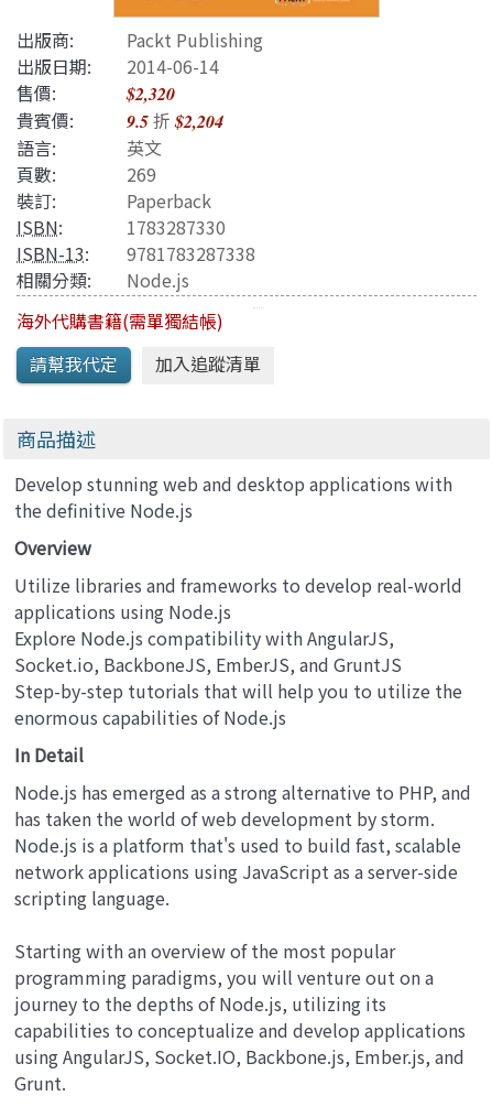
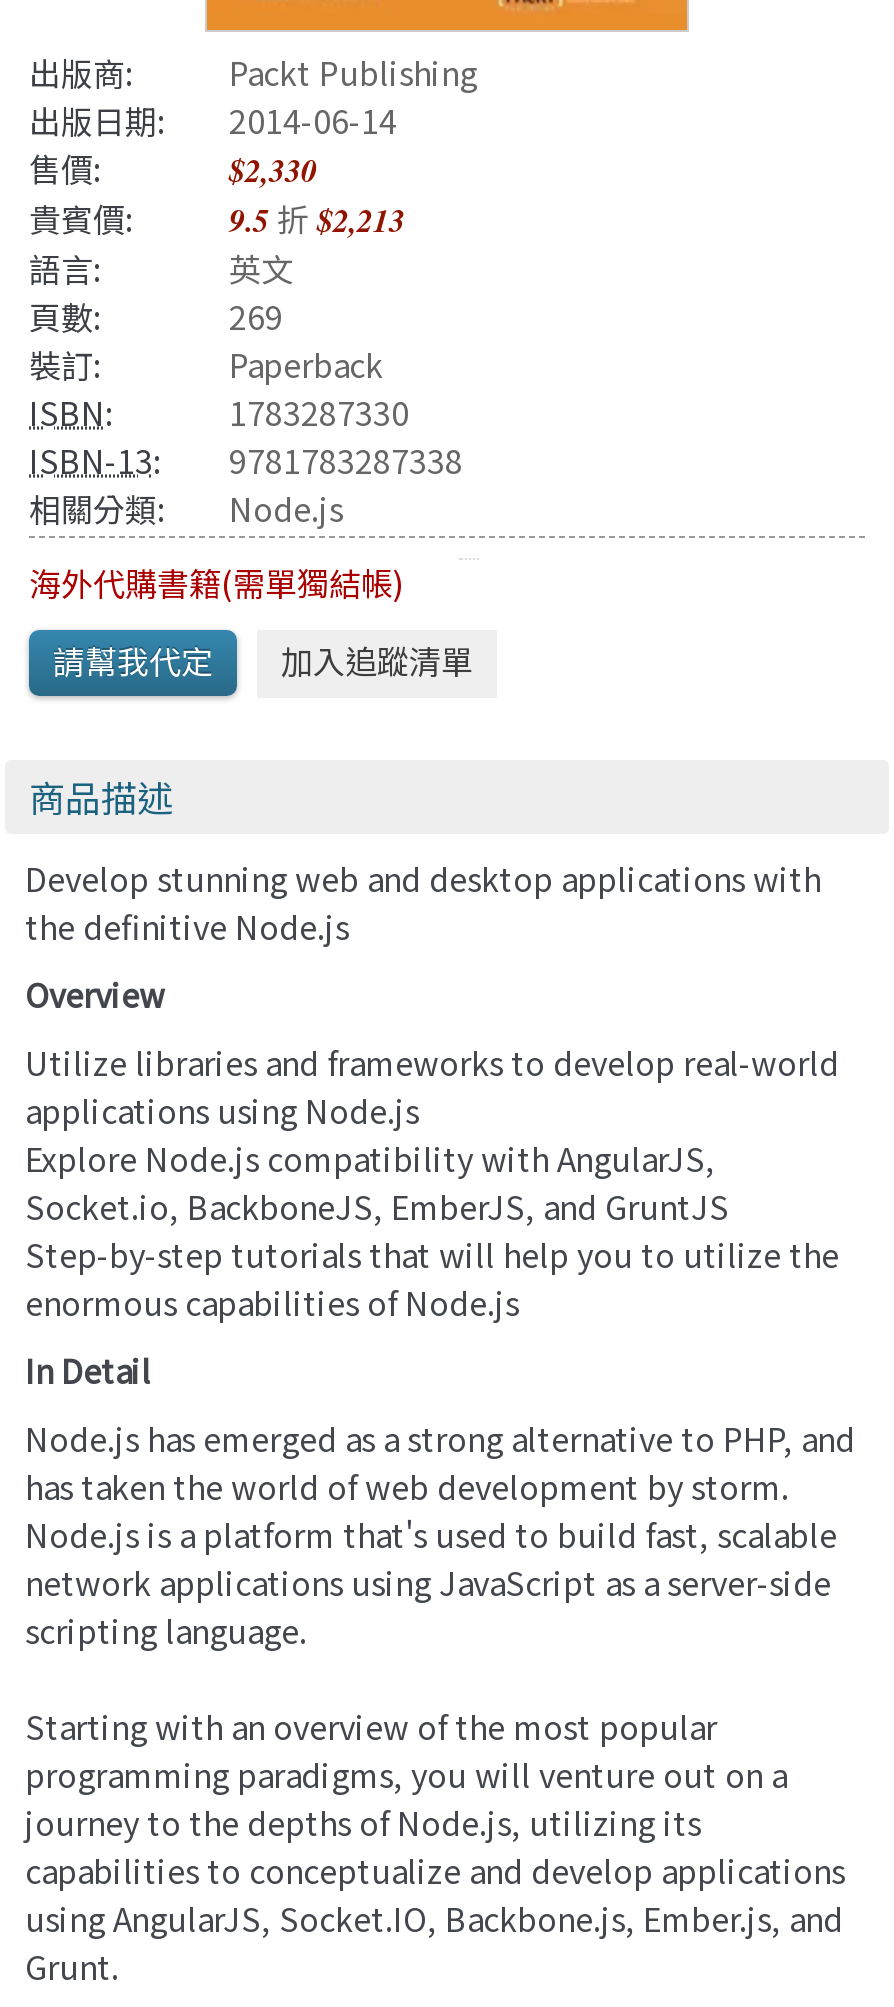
[127,82,175,106] $2,320 -> [229,148,317,192] $2,330
[17,107,223,133] 貴賓價: 9.5折$2,204 -> [29,194,405,242] 貴賓價: 9.5折$2,213

